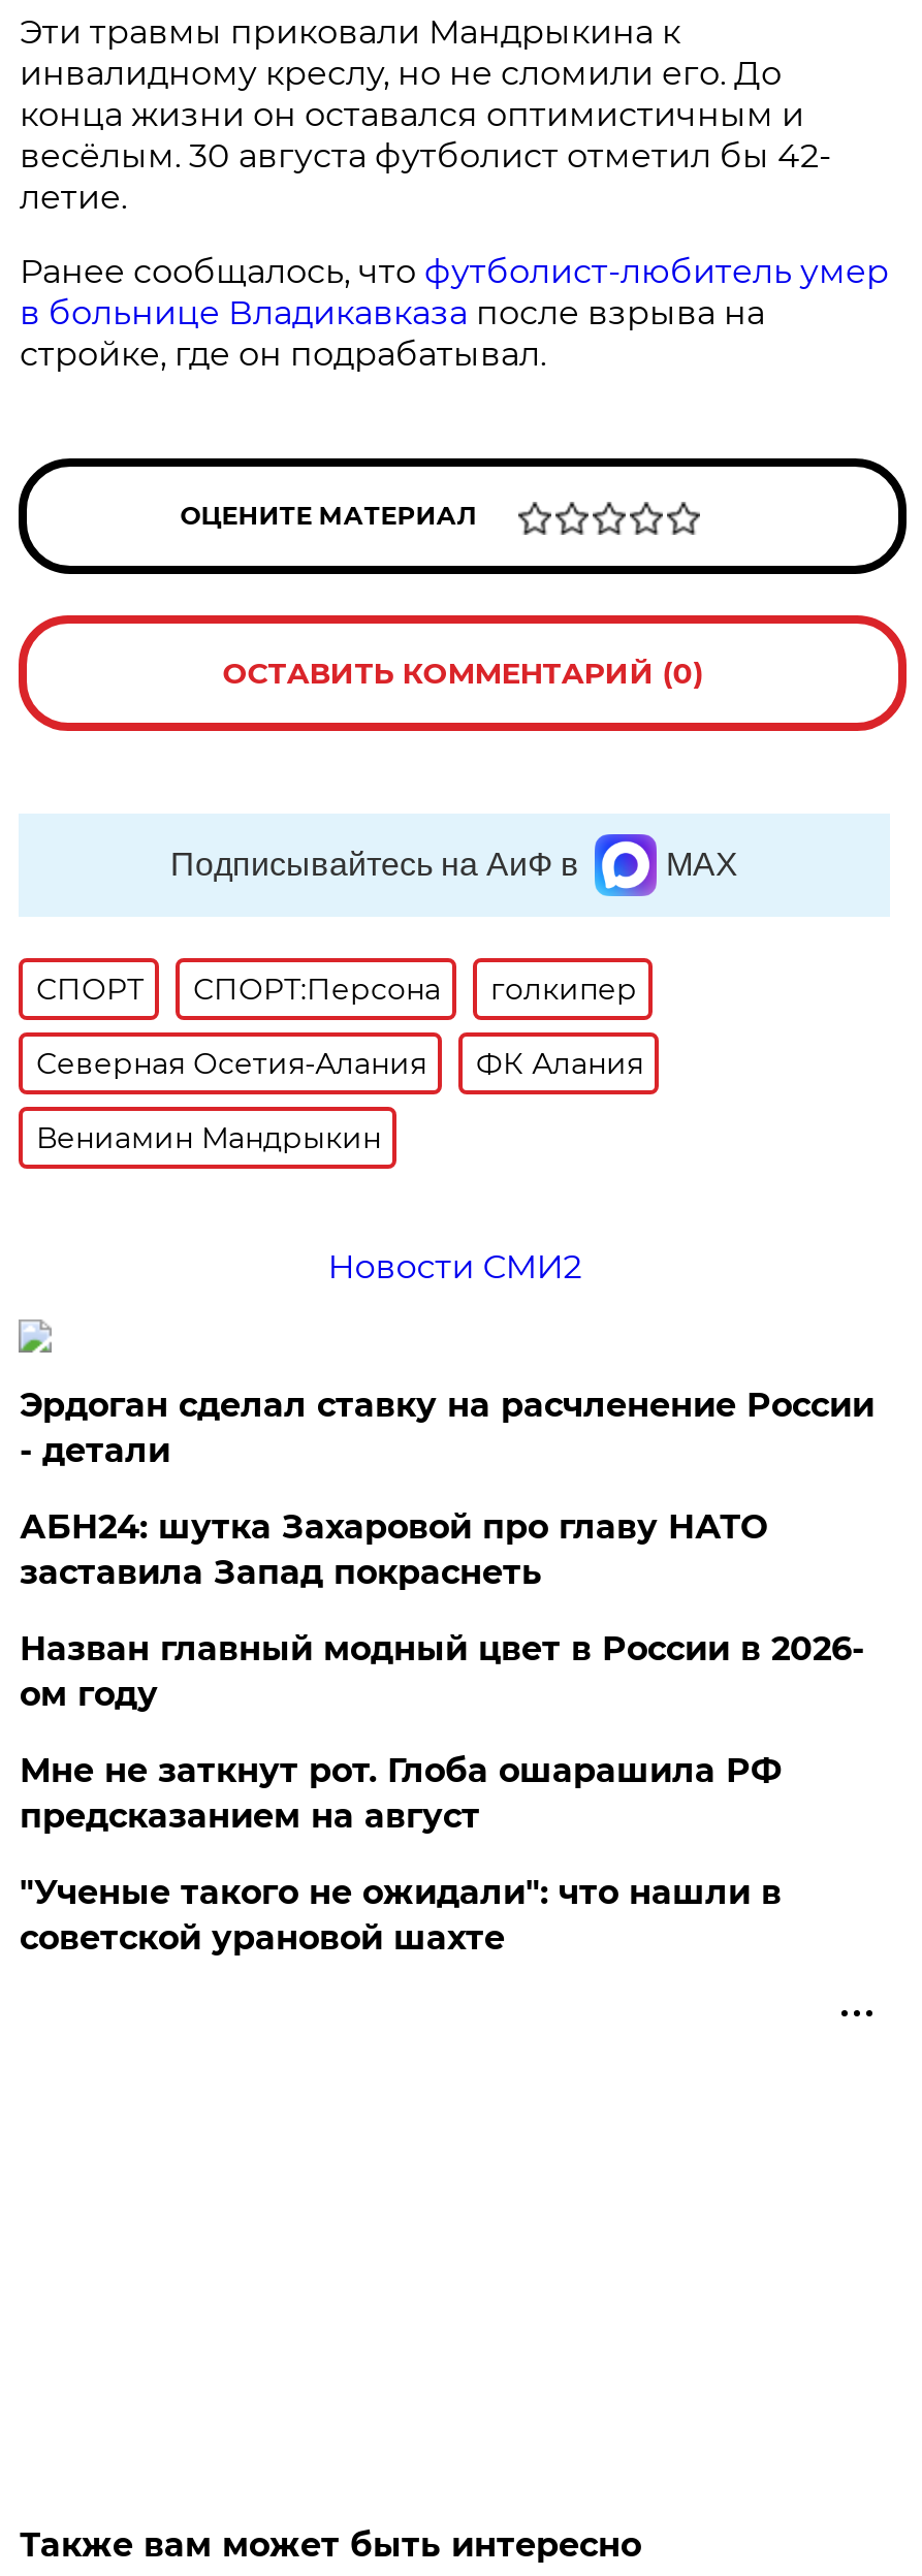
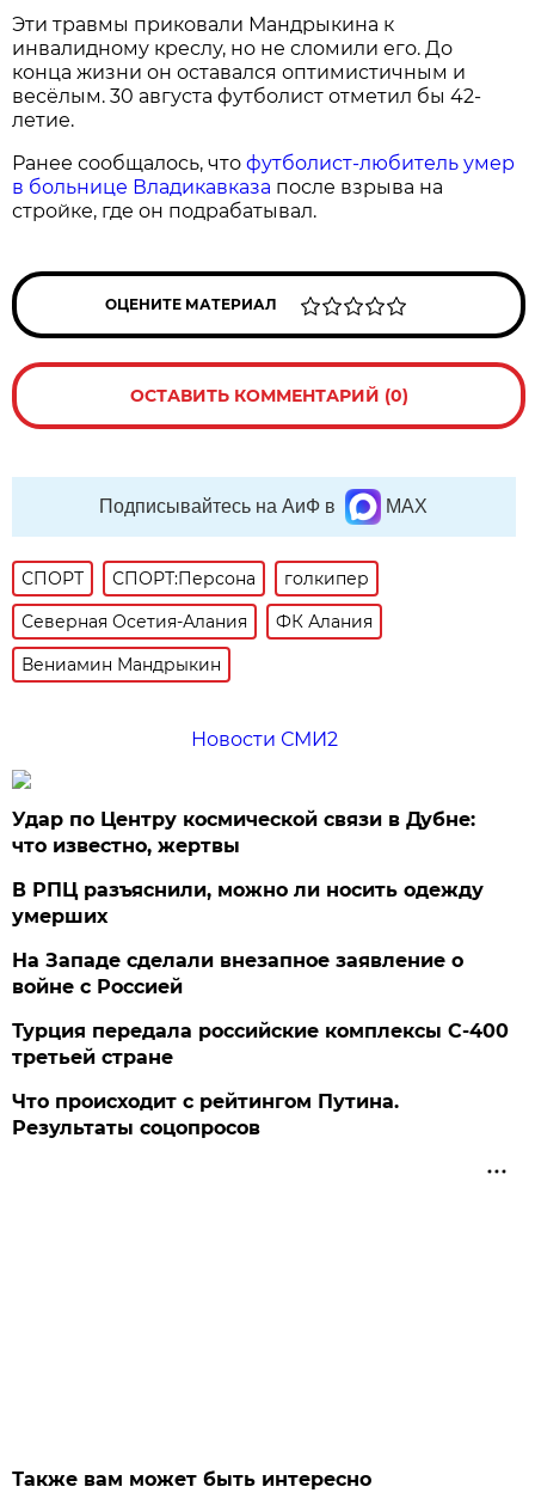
[19,1386,874,1470] Эрдоган сделал ставку на расчленение России | - детали -> [12,808,476,857] Удар по Центру космической связи в Дубне: | что известно, жертвы
[19,1507,767,1592] АБН24: шутка Захаровой про главу НАТО | заставила Запад покраснеть -> [12,879,484,928] В РПЦ разъяснили, можно ли носить одежду | умерших
[19,1629,864,1714] Назван главный модный цвет в России в 2026- | ом году -> [12,949,464,998] На Западе сделали внезапное заявление о | войне с Россией
[19,1751,781,1836] Мне не заткнут рот. Глоба ошарашила РФ | предсказанием на август -> [12,1020,509,1069] Турция передала российские комплексы С-400 | третьей стране
[19,1873,781,1958] "Ученые такого не ожидали": что нашли в | советской урановой шахте -> [12,1090,399,1139] Что происходит с рейтингом Путина. | Результаты соцопросов

